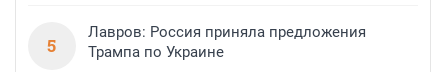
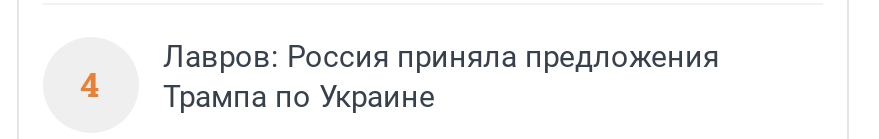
[47,34,224,61] 5 Трампа по Украине -> [80,62,435,116] 4 Трампа по Украине

